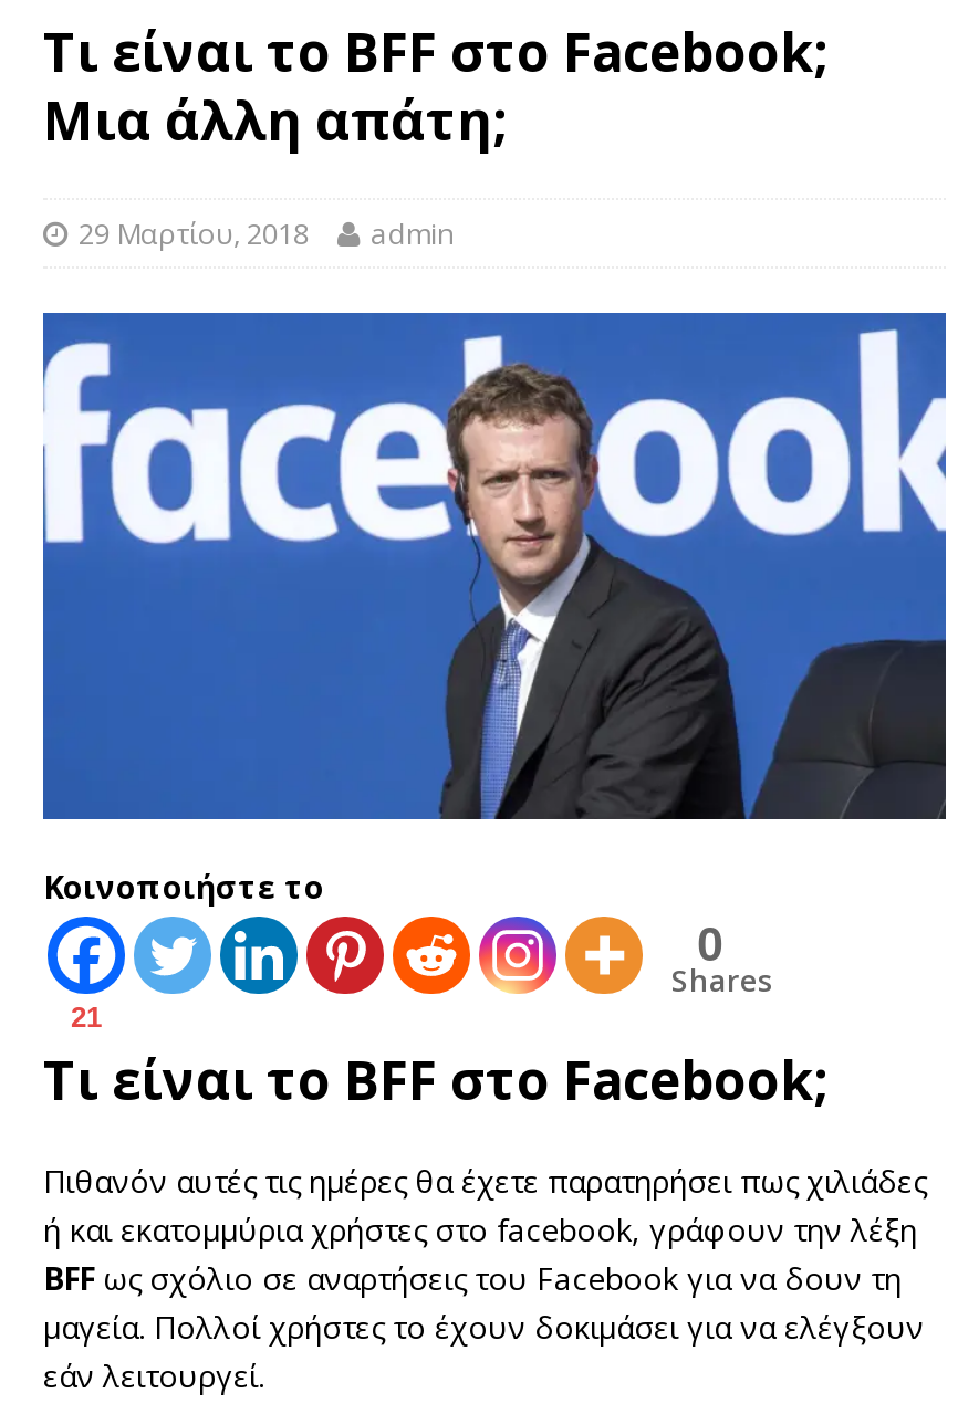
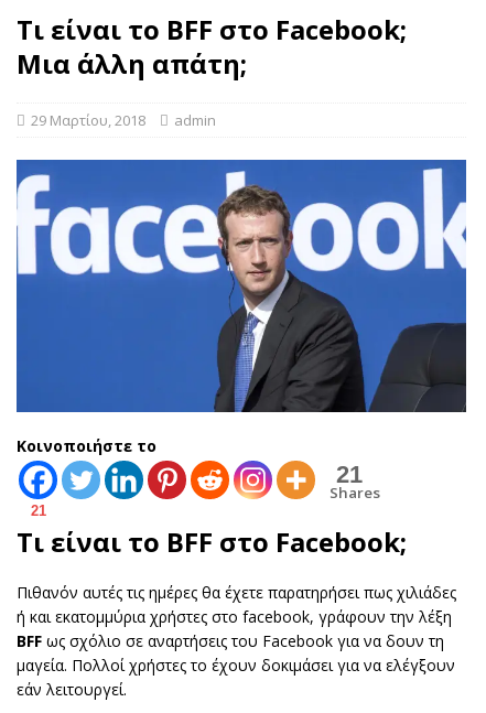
[697,917,723,972] 0 -> [336,461,362,489] 21

